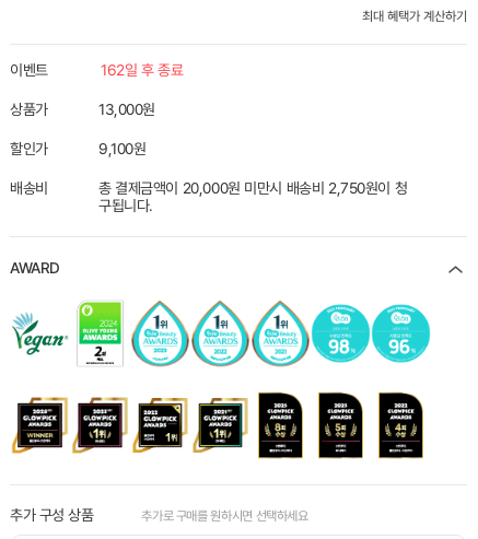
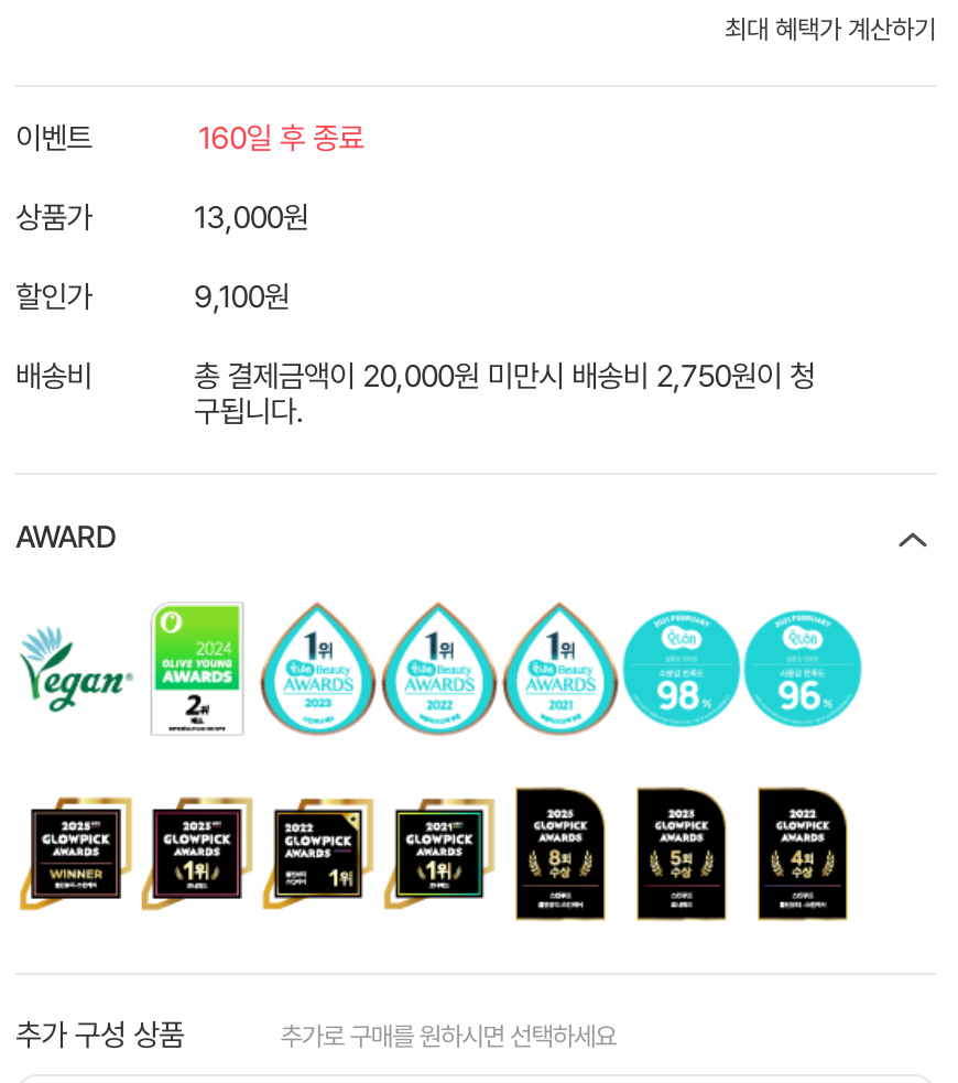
[101,61,183,79] 162일 후 종료 -> [198,120,364,155] 160일 후 종료

